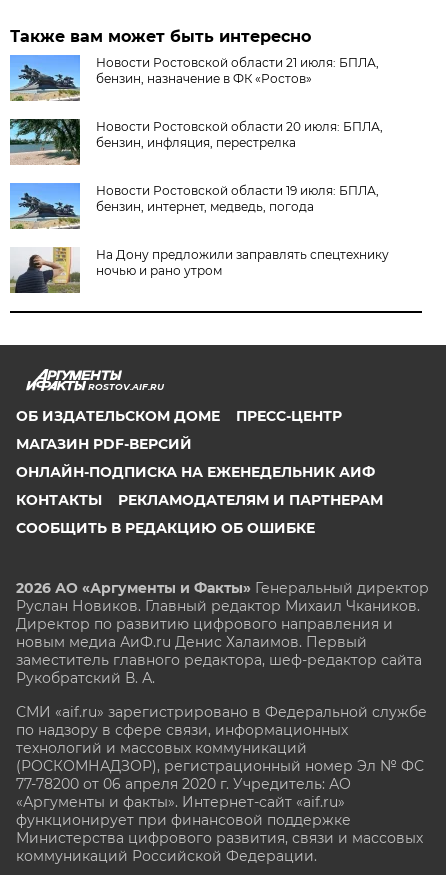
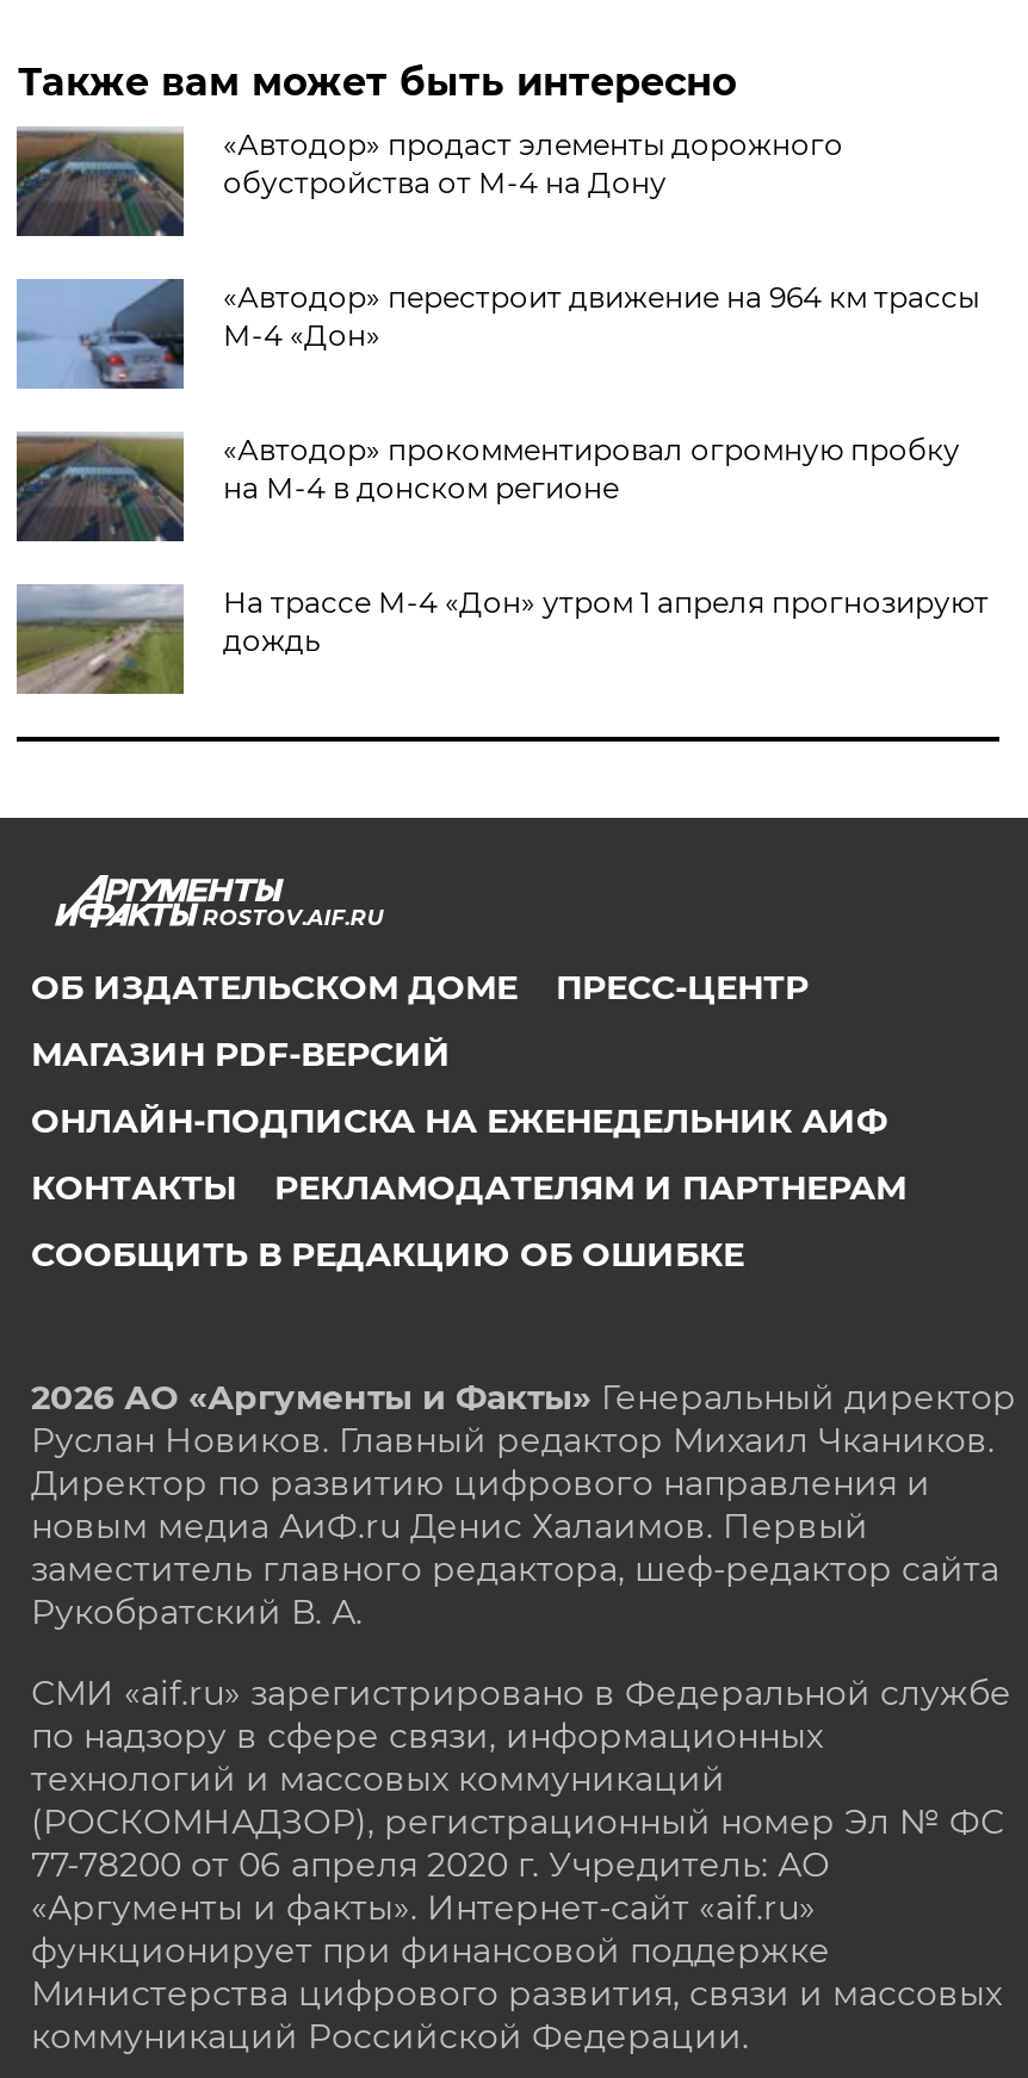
[9,54,379,102] [image] | Новости Ростовской области 21 июля: БПЛА, | бензин, назначение в ФК «Ростов» -> [14,126,843,238] [image] | «Автодор» продаст элементы дорожного | обустройства от М-4 на Дону
[9,118,383,166] [image] | Новости Ростовской области 20 июля: БПЛА, | бензин, инфляция, перестрелка -> [14,277,979,391] [image] | «Автодор» перестроит движение на 964 км трассы | М-4 «Дон»
[9,182,379,230] [image] | Новости Ростовской области 19 июля: БПЛА, | бензин, интернет, медведь, погода -> [14,431,960,544] [image] | «Автодор» прокомментировал огромную пробку | на М-4 в донском регионе
[10,246,389,294] [image] | На Дону предложили заправлять спецтехнику | ночью и рано утром -> [14,584,988,696] [image] | На трассе М-4 «Дон» утром 1 апреля прогнозируют | дождь

